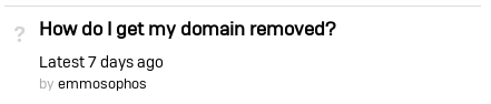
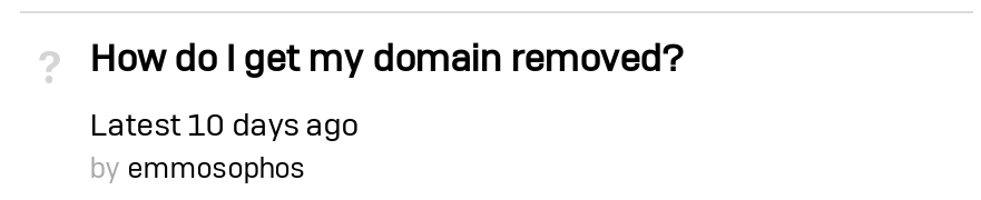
[39,52,164,72] Latest 7 days ago -> [90,105,359,145] Latest 10 days ago

